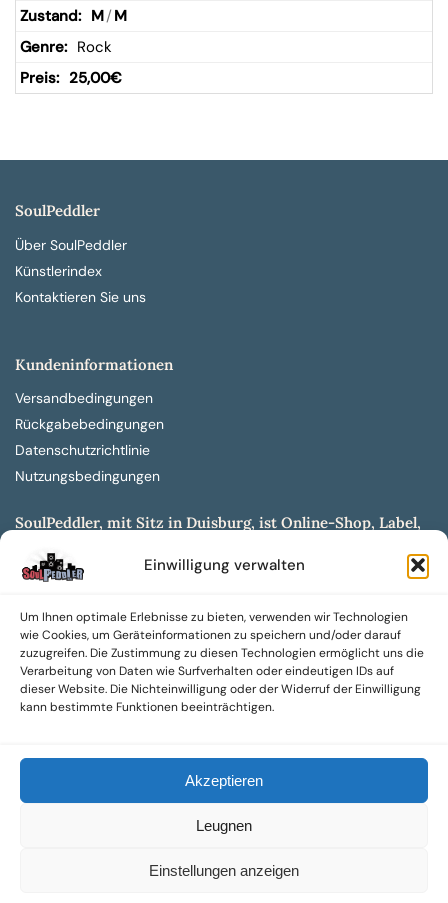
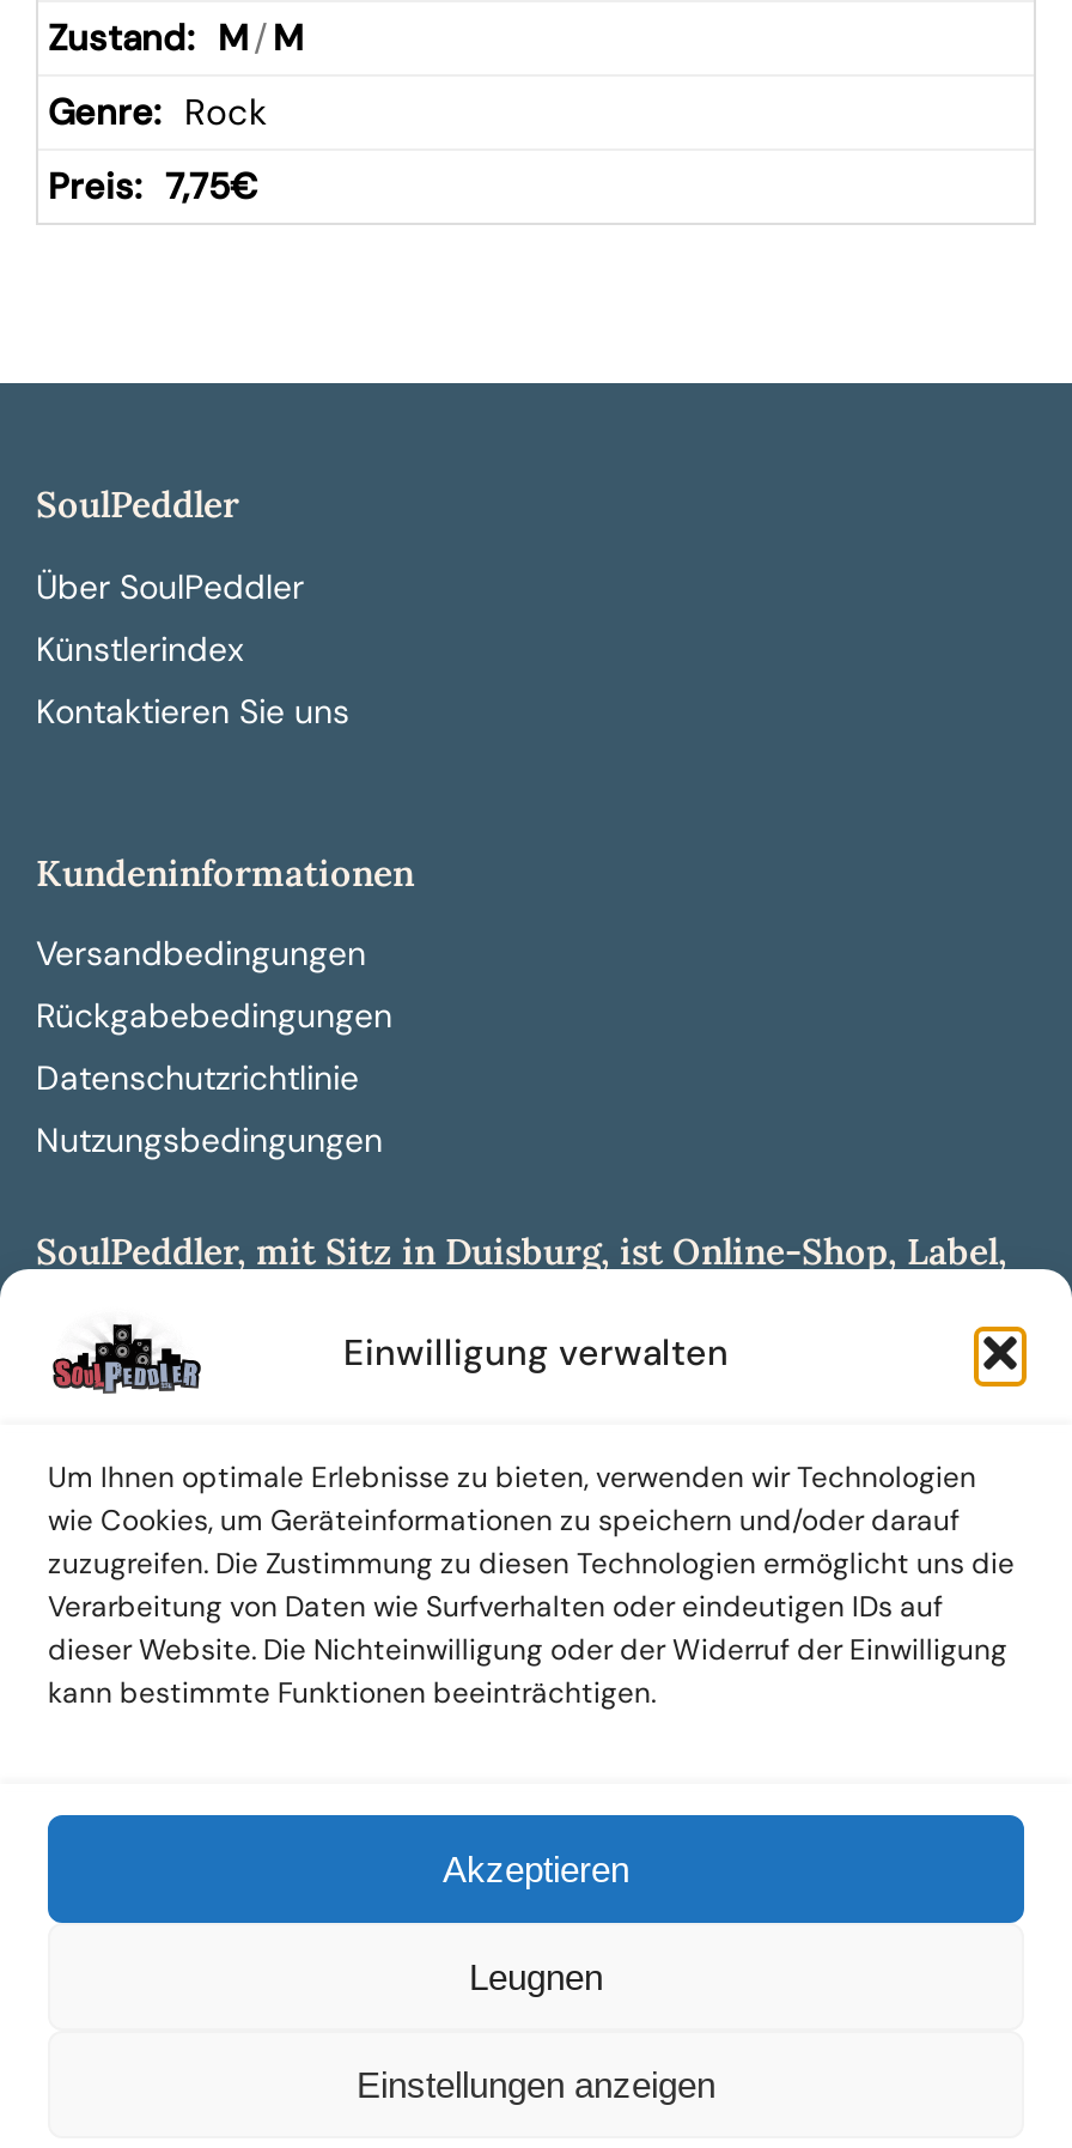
[69,68,122,88] 25,00€ -> [165,163,258,211] 7,75€

